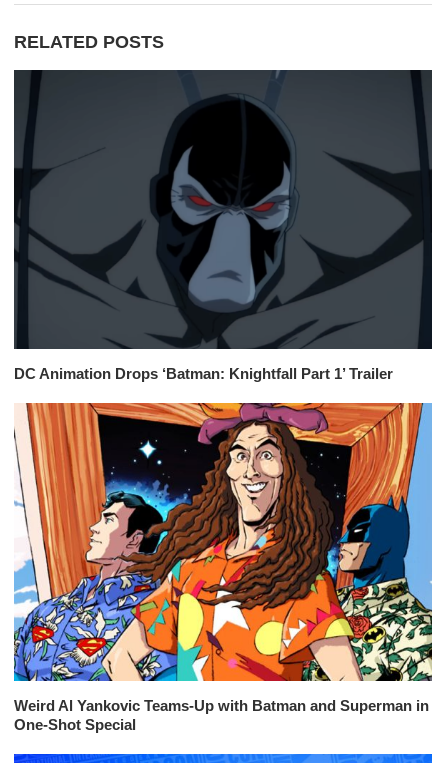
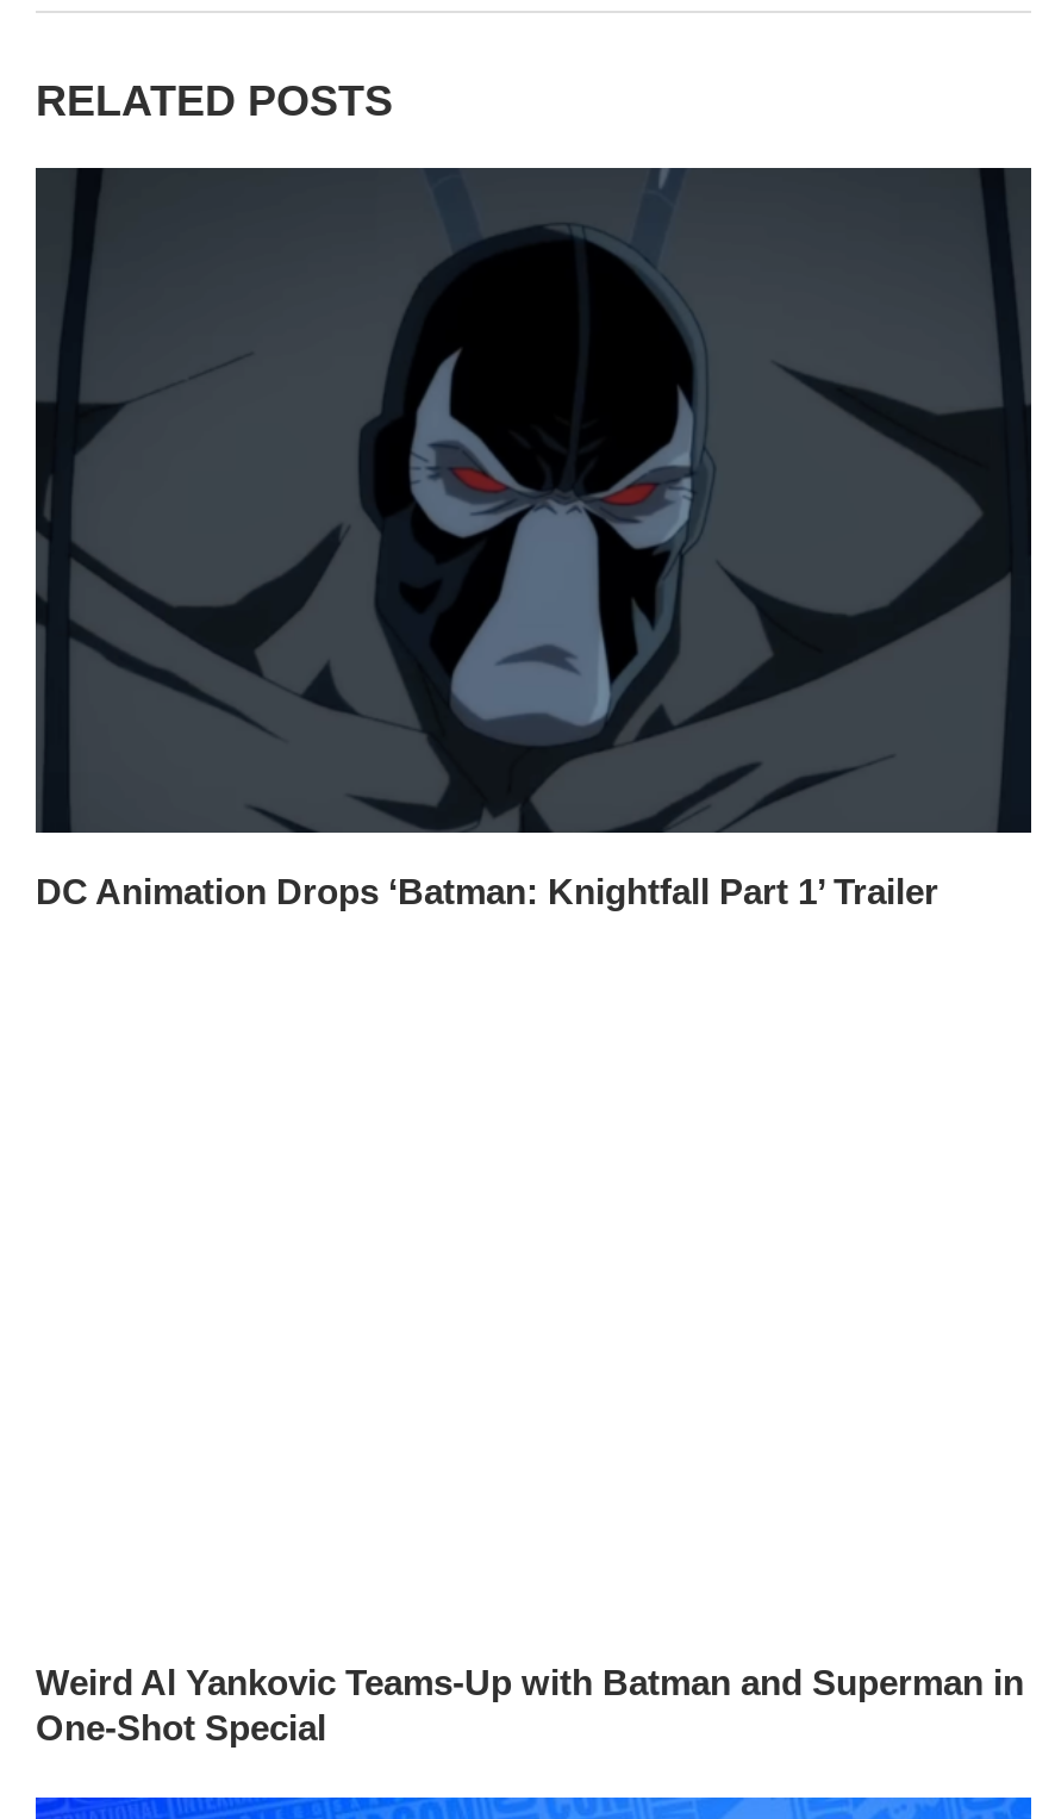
[13,402,433,682] [image] -> none

